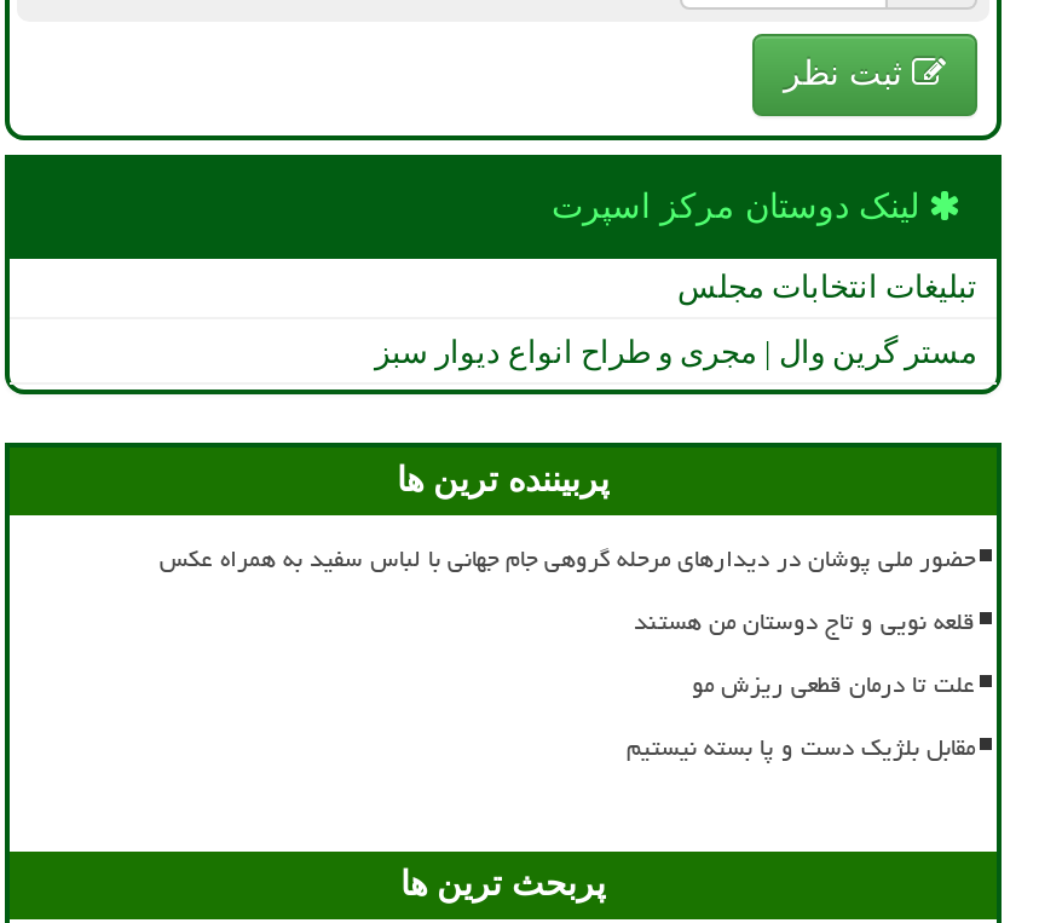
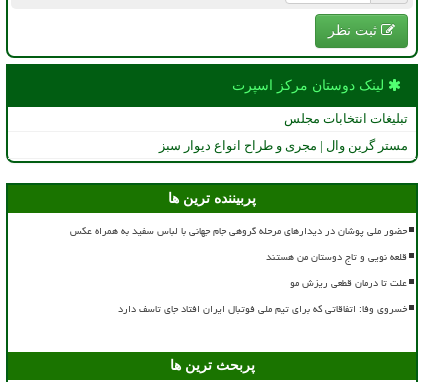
[627,723,975,772] مقابل بلژیک دست و پا بسته نیستیم -> [118,299,407,319] خسروی وفا: اتفاقاتی که برای تیم ملی فوتبال ایران افتاد جای تاسف دارد

